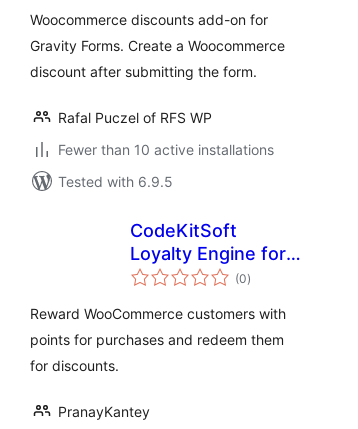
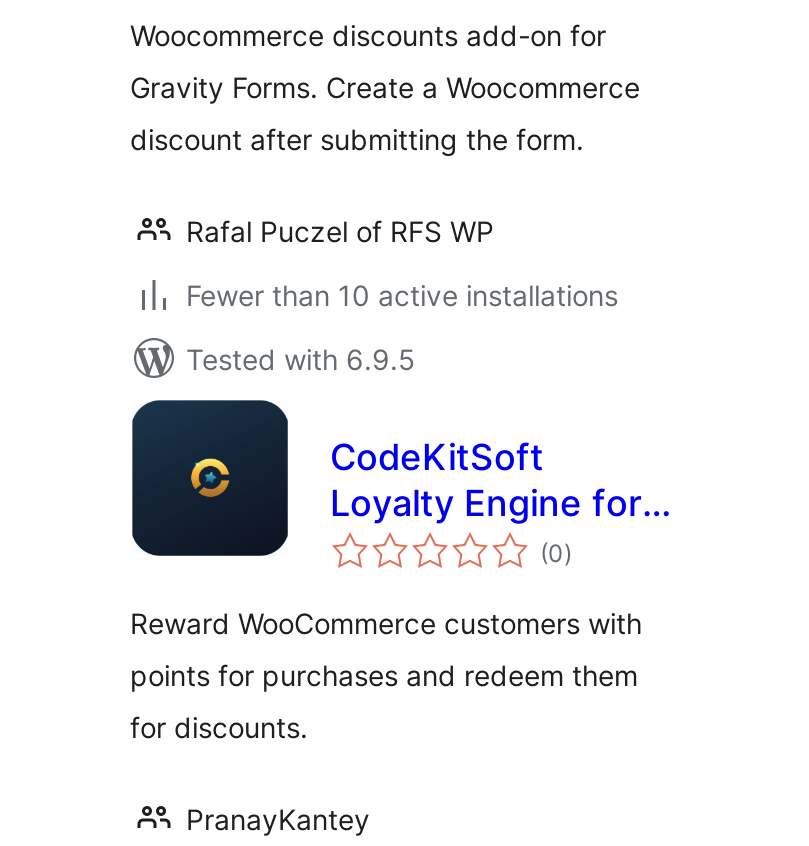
none -> [130,398,290,558] [image]

